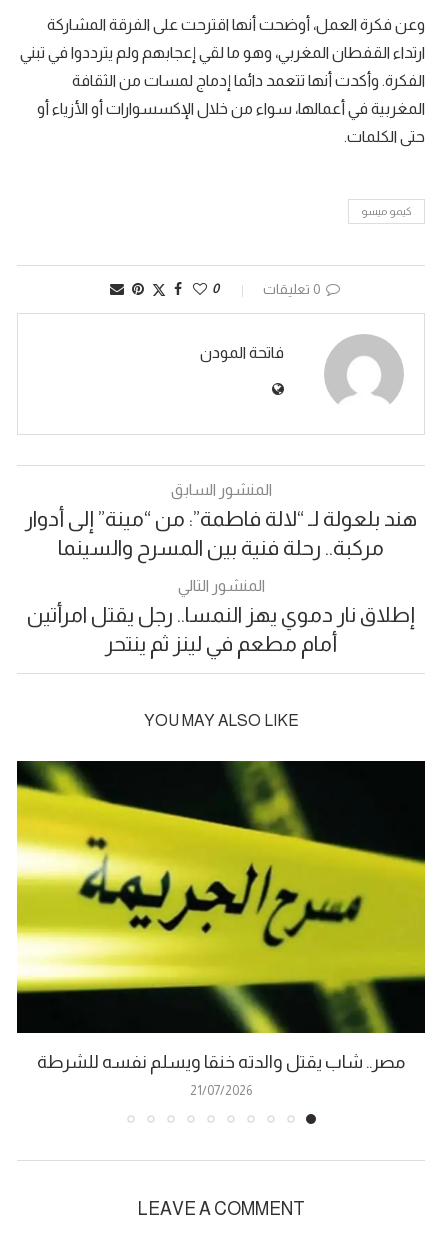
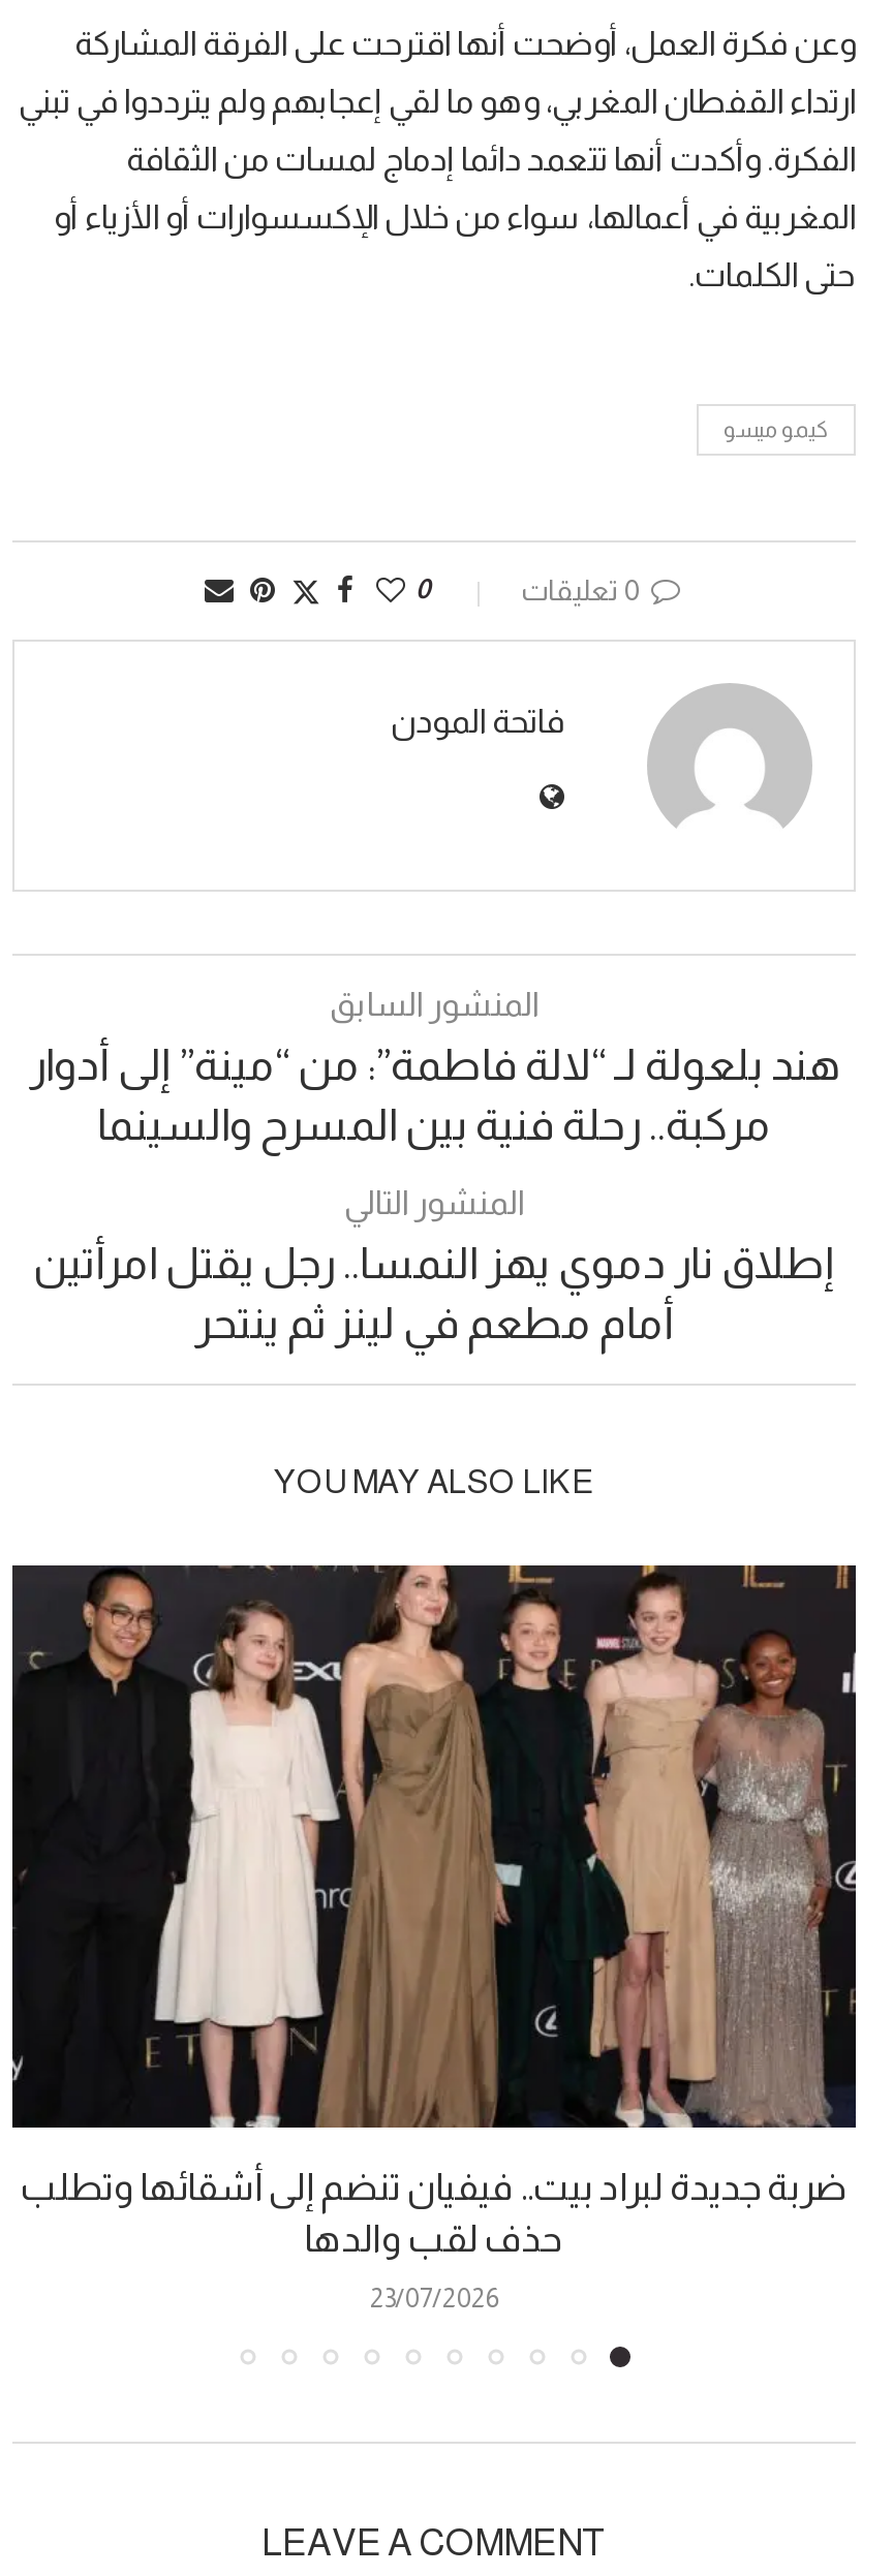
[16,760,426,1072] [image] | مصر.. شاب يقتل والدته خنقا ويسلم نفسه للشرطة -> [10,1563,858,2259] [image] | ضربة جديدة لبراد بيت.. فيفيان تنضم إلى أشقائها وتطلب | حذف لقب والدها
[190,1083,252,1098] 21/07/2026 -> [370,2282,498,2313] 23/07/2026

